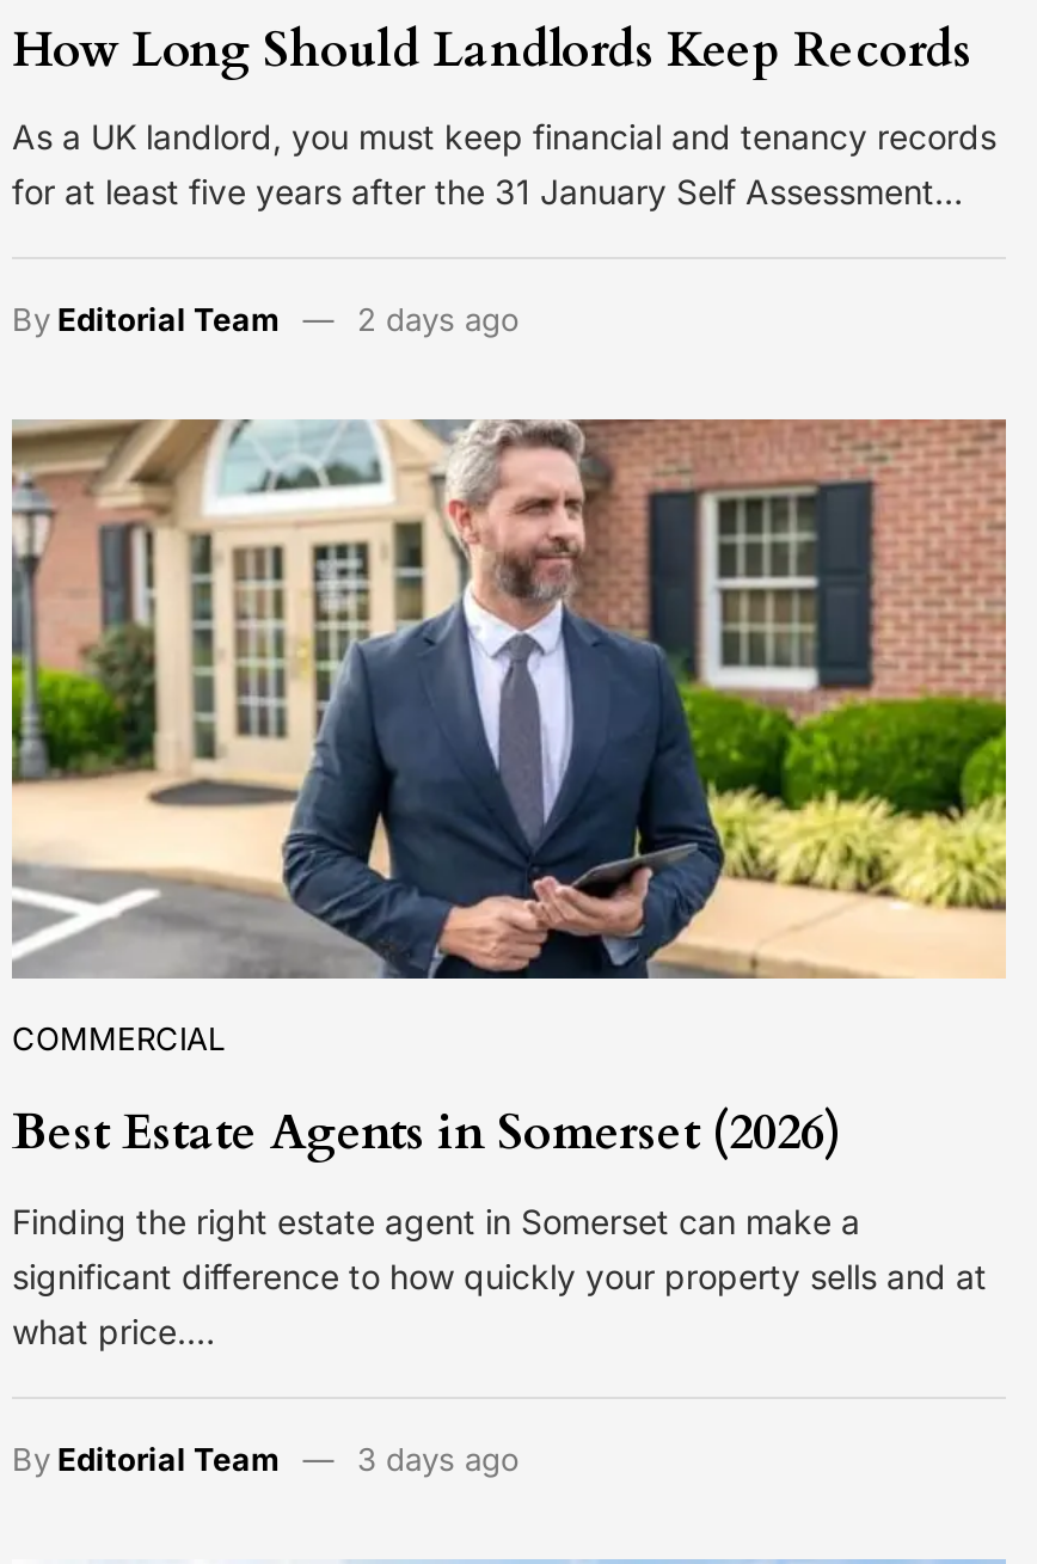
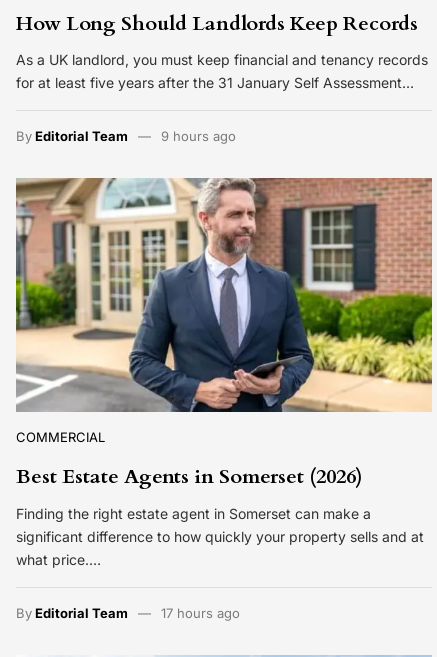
[357,300,520,338] 2 days ago -> [160,128,235,144] 9 hours ago
[357,1439,520,1477] 3 days ago -> [160,604,239,620] 17 hours ago

